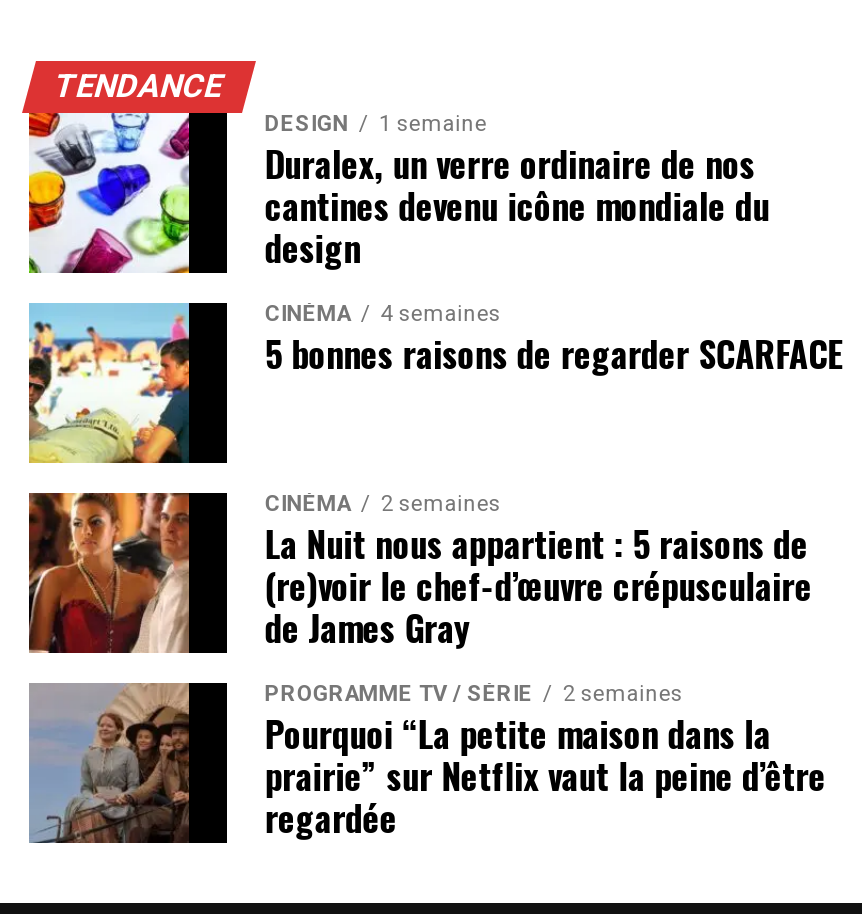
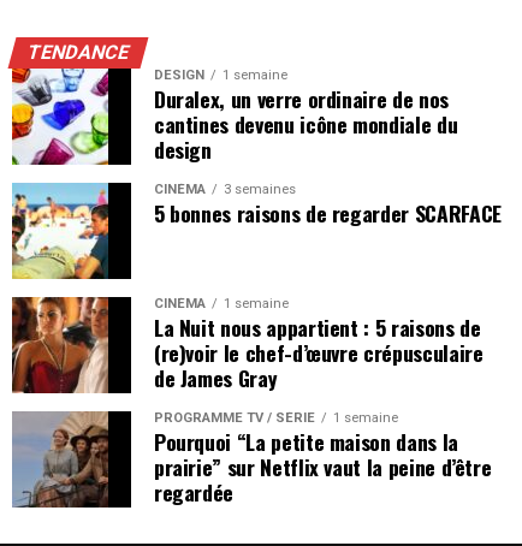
[265,301,501,327] CINÉMA 4 semaines -> [154,182,296,197] CINÉMA 3 semaines
[265,491,501,517] CINÉMA 2 semaines -> [154,296,289,312] CINÉMA 1 semaine
[265,681,683,707] PROGRAMME TV / SÉRIE 2 semaines -> [154,410,398,426] PROGRAMME TV / SÉRIE 1 semaine

